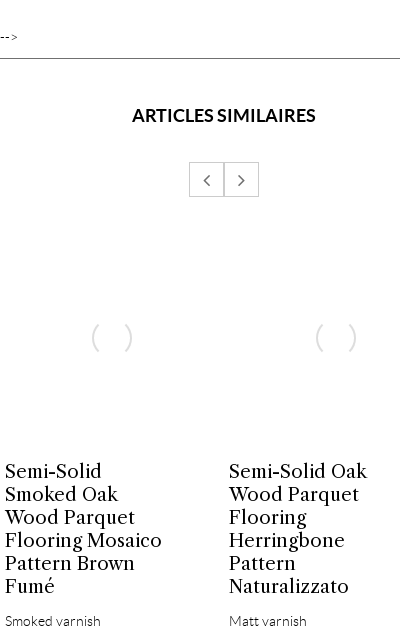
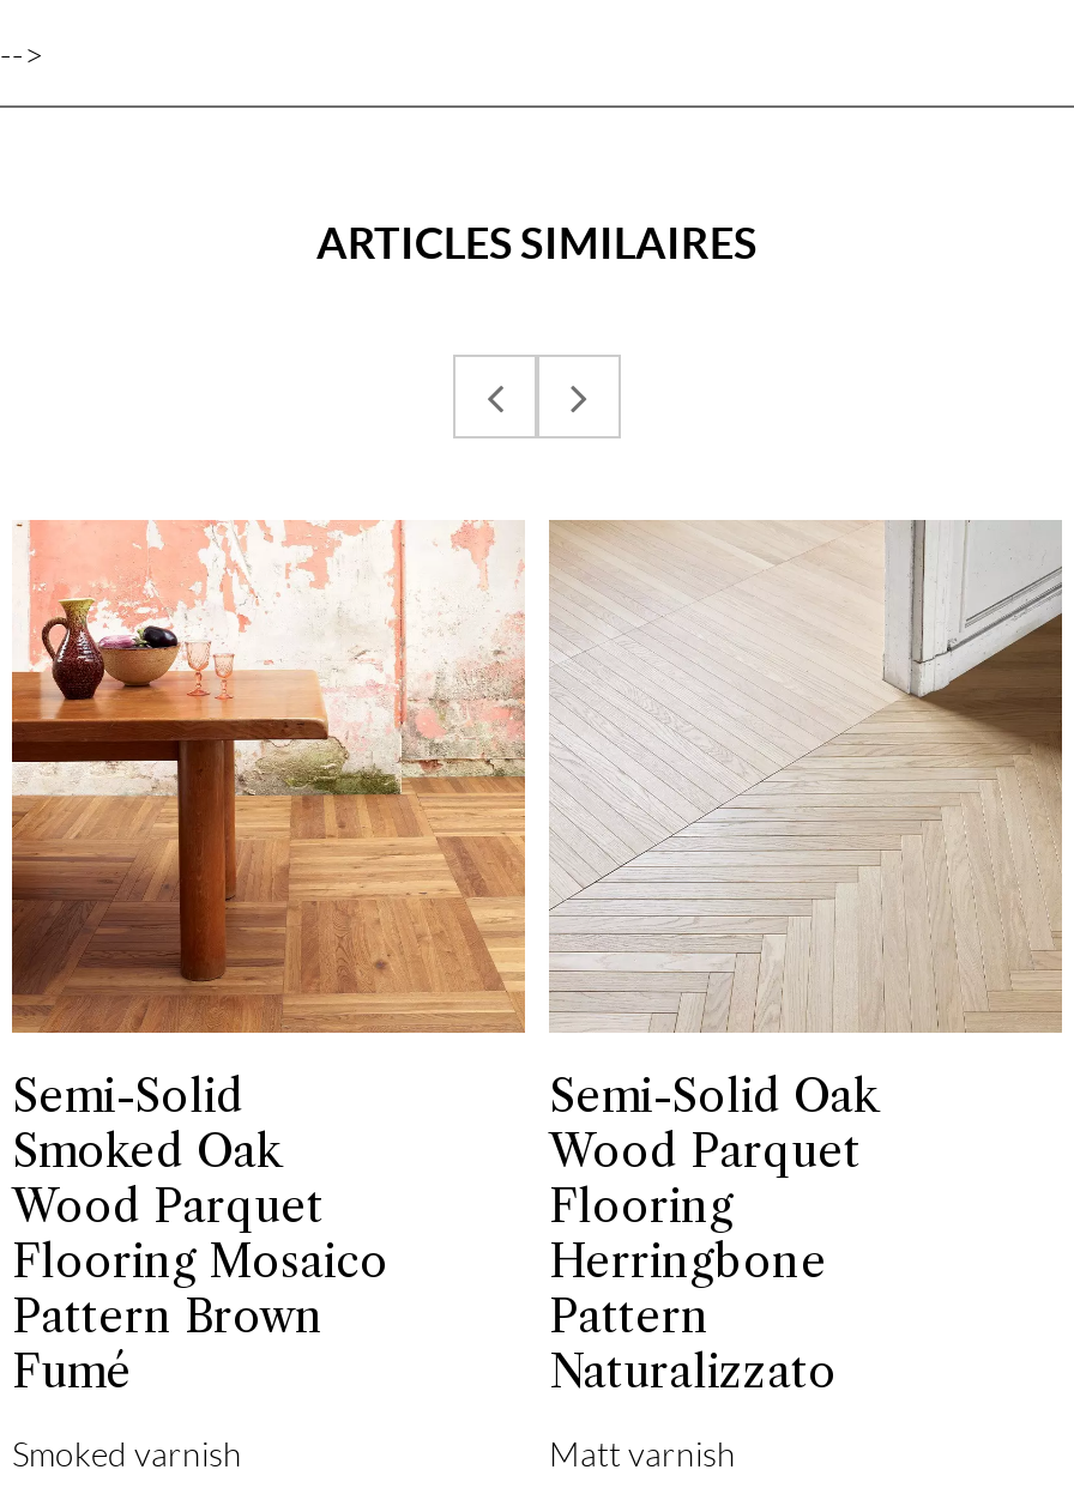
none -> [10,518,527,1035] [image]
none -> [547,518,1064,1035] [image]

